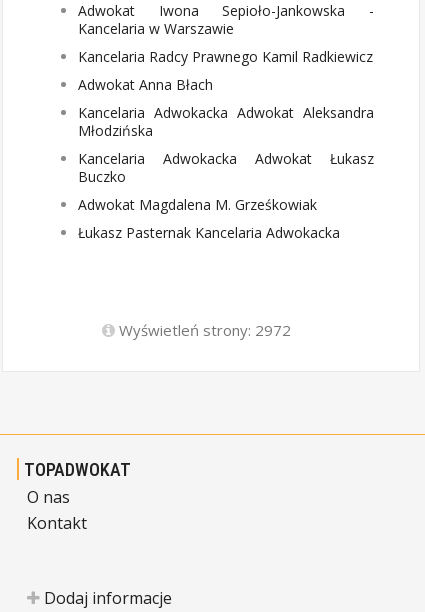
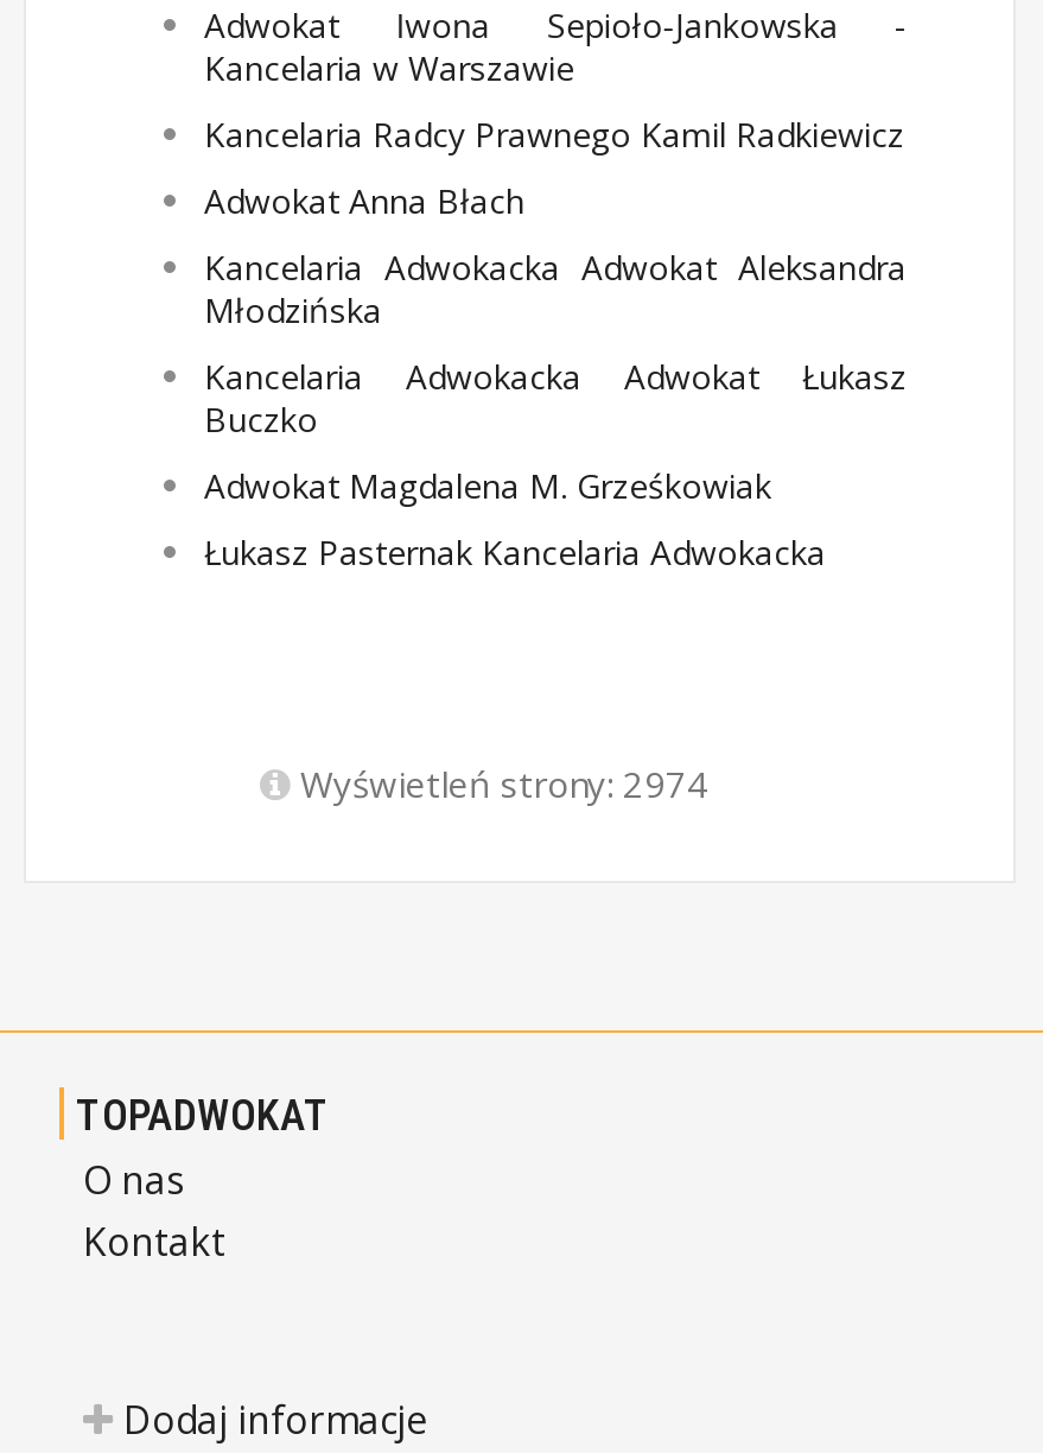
[114,320,290,340] Wyświetleń strony: 2972 -> [291,759,708,807] Wyświetleń strony: 2974

